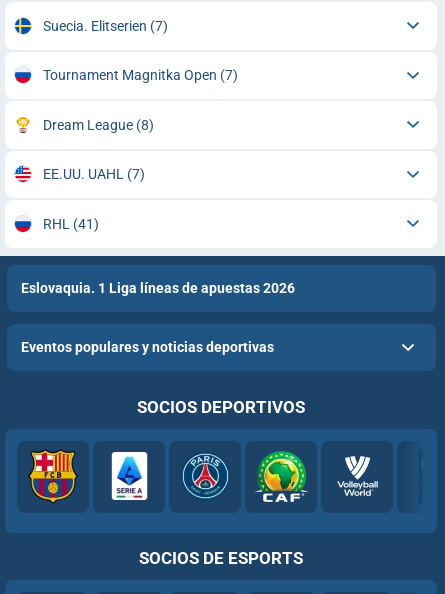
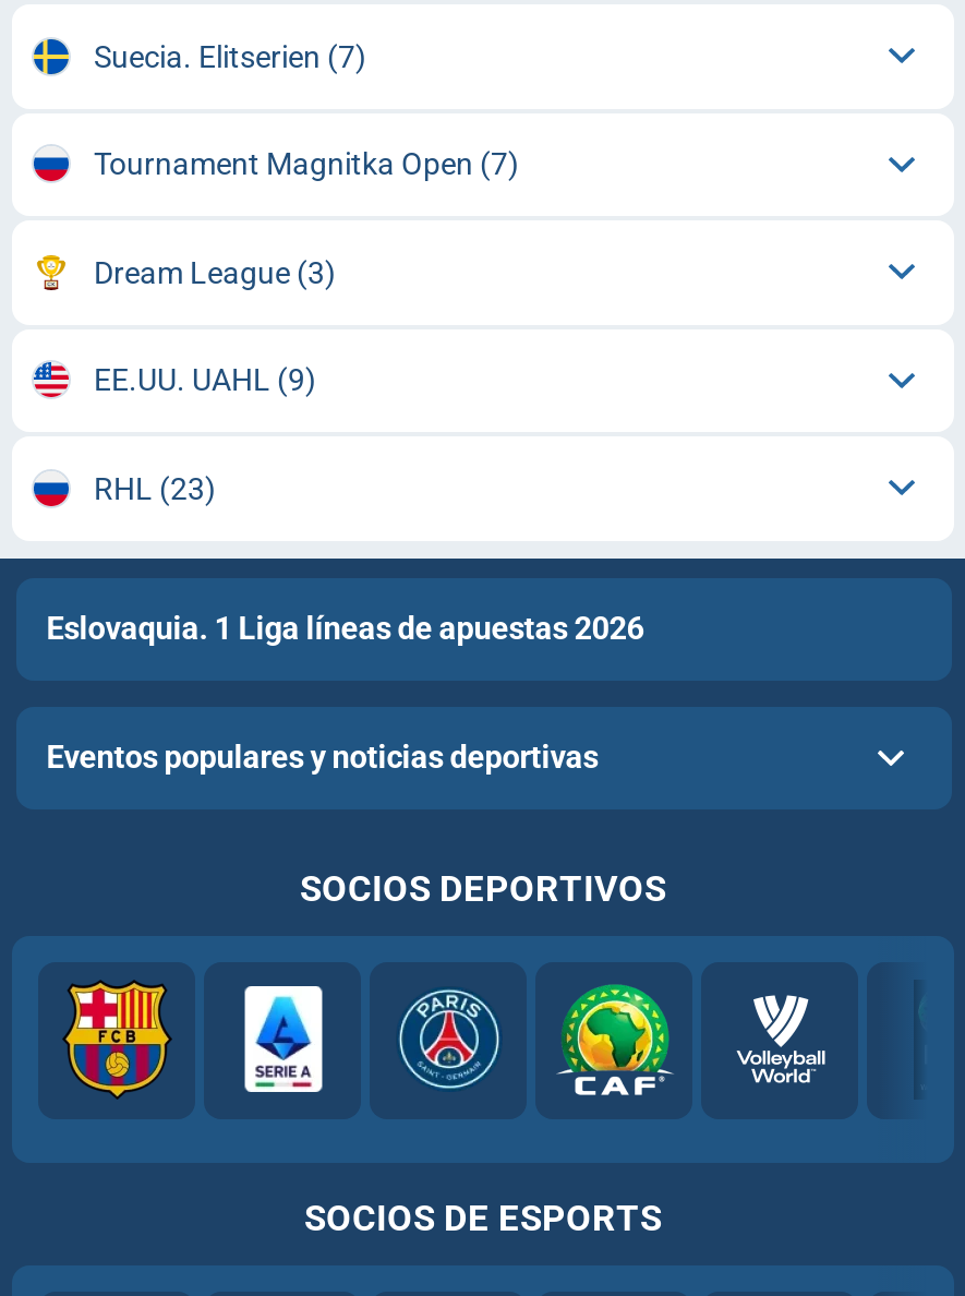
[42,117,153,133] Dream League (8) -> [94,255,336,290] Dream League (3)
[42,166,144,182] EE.UU. UAHL (7) -> [94,363,316,398] EE.UU. UAHL (9)
[42,216,98,232] RHL (41) -> [94,471,216,506] RHL (23)

